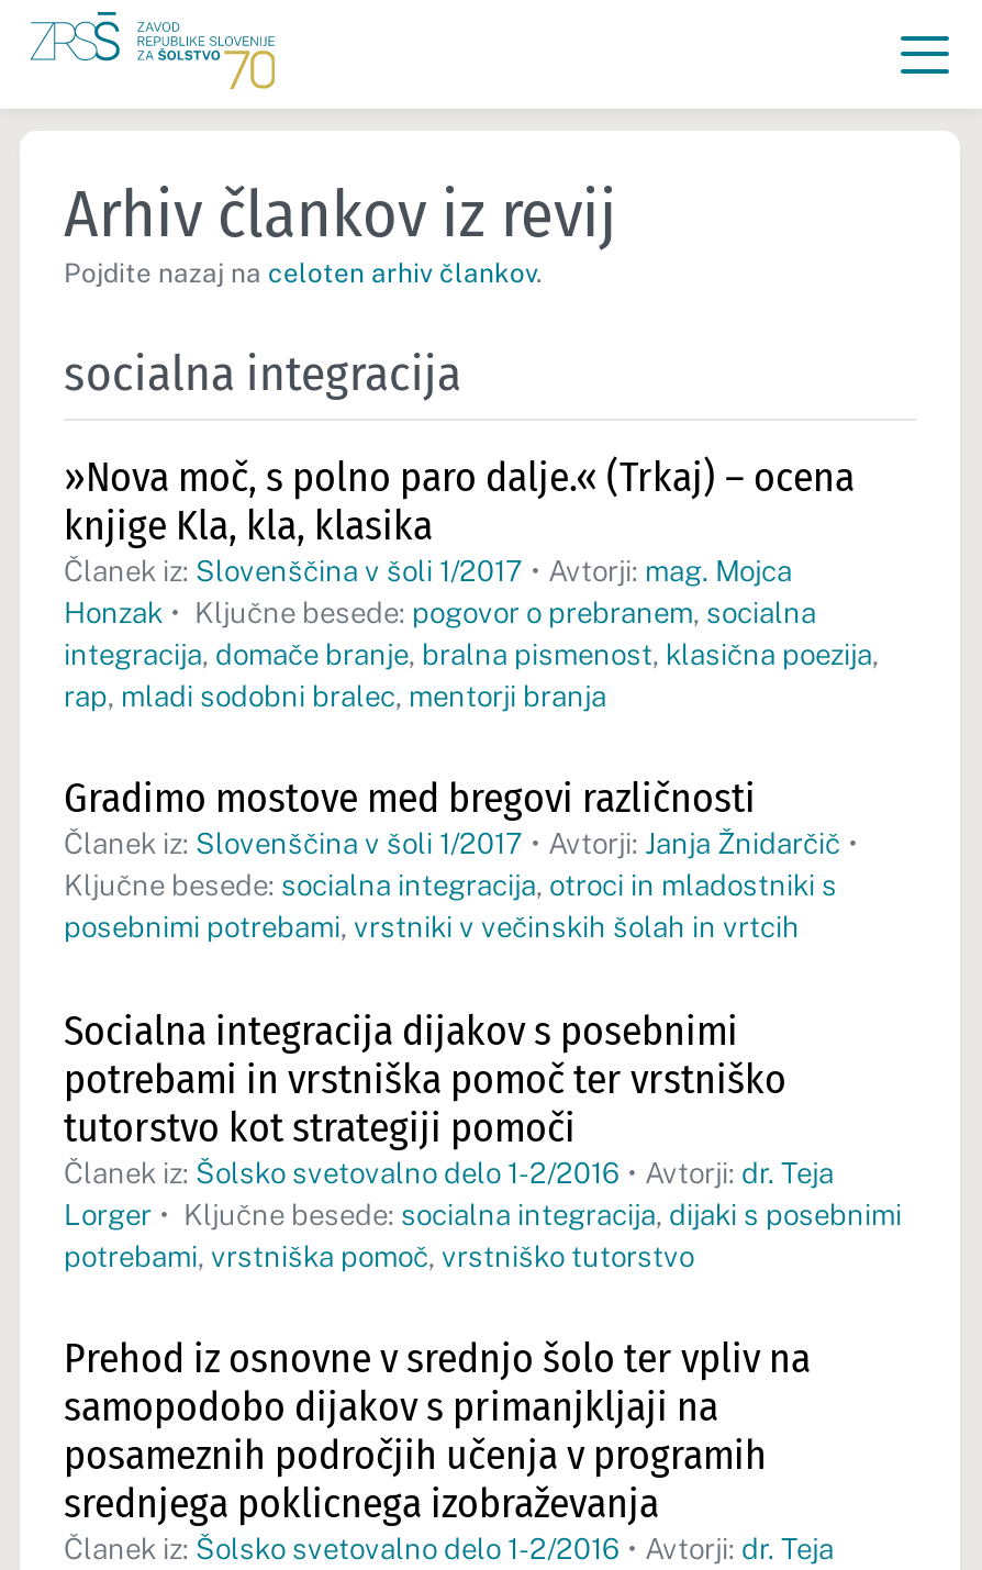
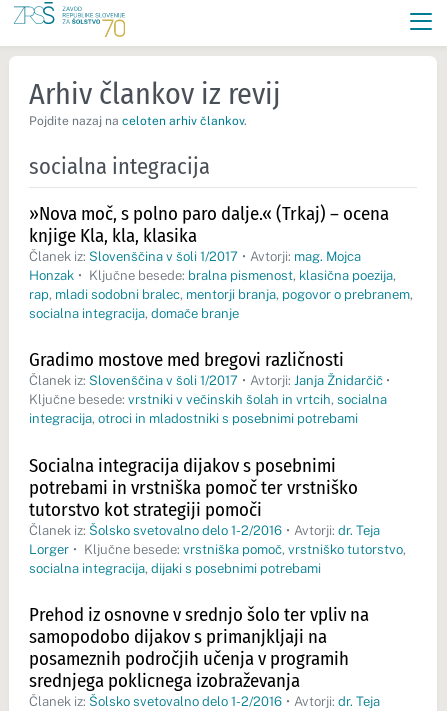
[64,597,879,713] Honzak • Ključne besede: pogovor o prebranem, socialna | integracija, domače branje, bralna pismenost, klasična poezija, | rap, mladi sodobni bralec, mentorji branja -> [29,268,413,321] Honzak • Ključne besede: bralna pismenost, klasična poezija, | rap, mladi sodobni bralec, mentorji branja, pogovor o prebranem, | socialna integracija, domače branje
[64,869,837,944] Ključne besede: socialna integracija, otroci in mladostniki s | posebnimi potrebami, vrstniki v večinskih šolah in vrtcih -> [29,392,387,426] Ključne besede: vrstniki v večinskih šolah in vrtcih, socialna | integracija, otroci in mladostniki s posebnimi potrebami
[64,1198,902,1272] Lorger • Ključne besede: socialna integracija, dijaki s posebnimi | potrebami, vrstniška pomoč, vrstniško tutorstvo -> [29,541,405,575] Lorger • Ključne besede: vrstniška pomoč, vrstniško tutorstvo, | socialna integracija, dijaki s posebnimi potrebami

